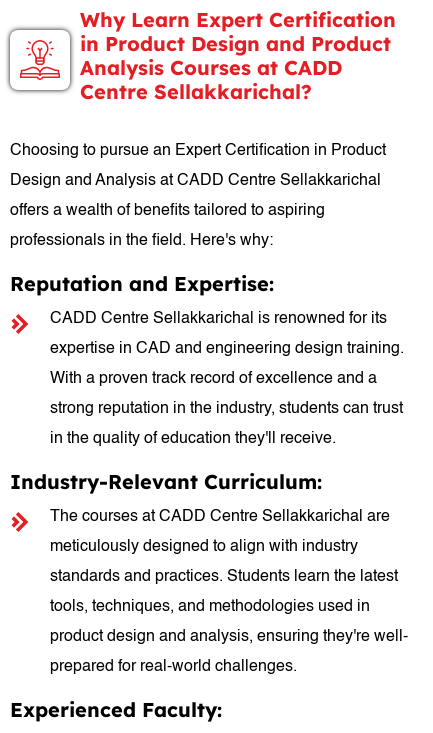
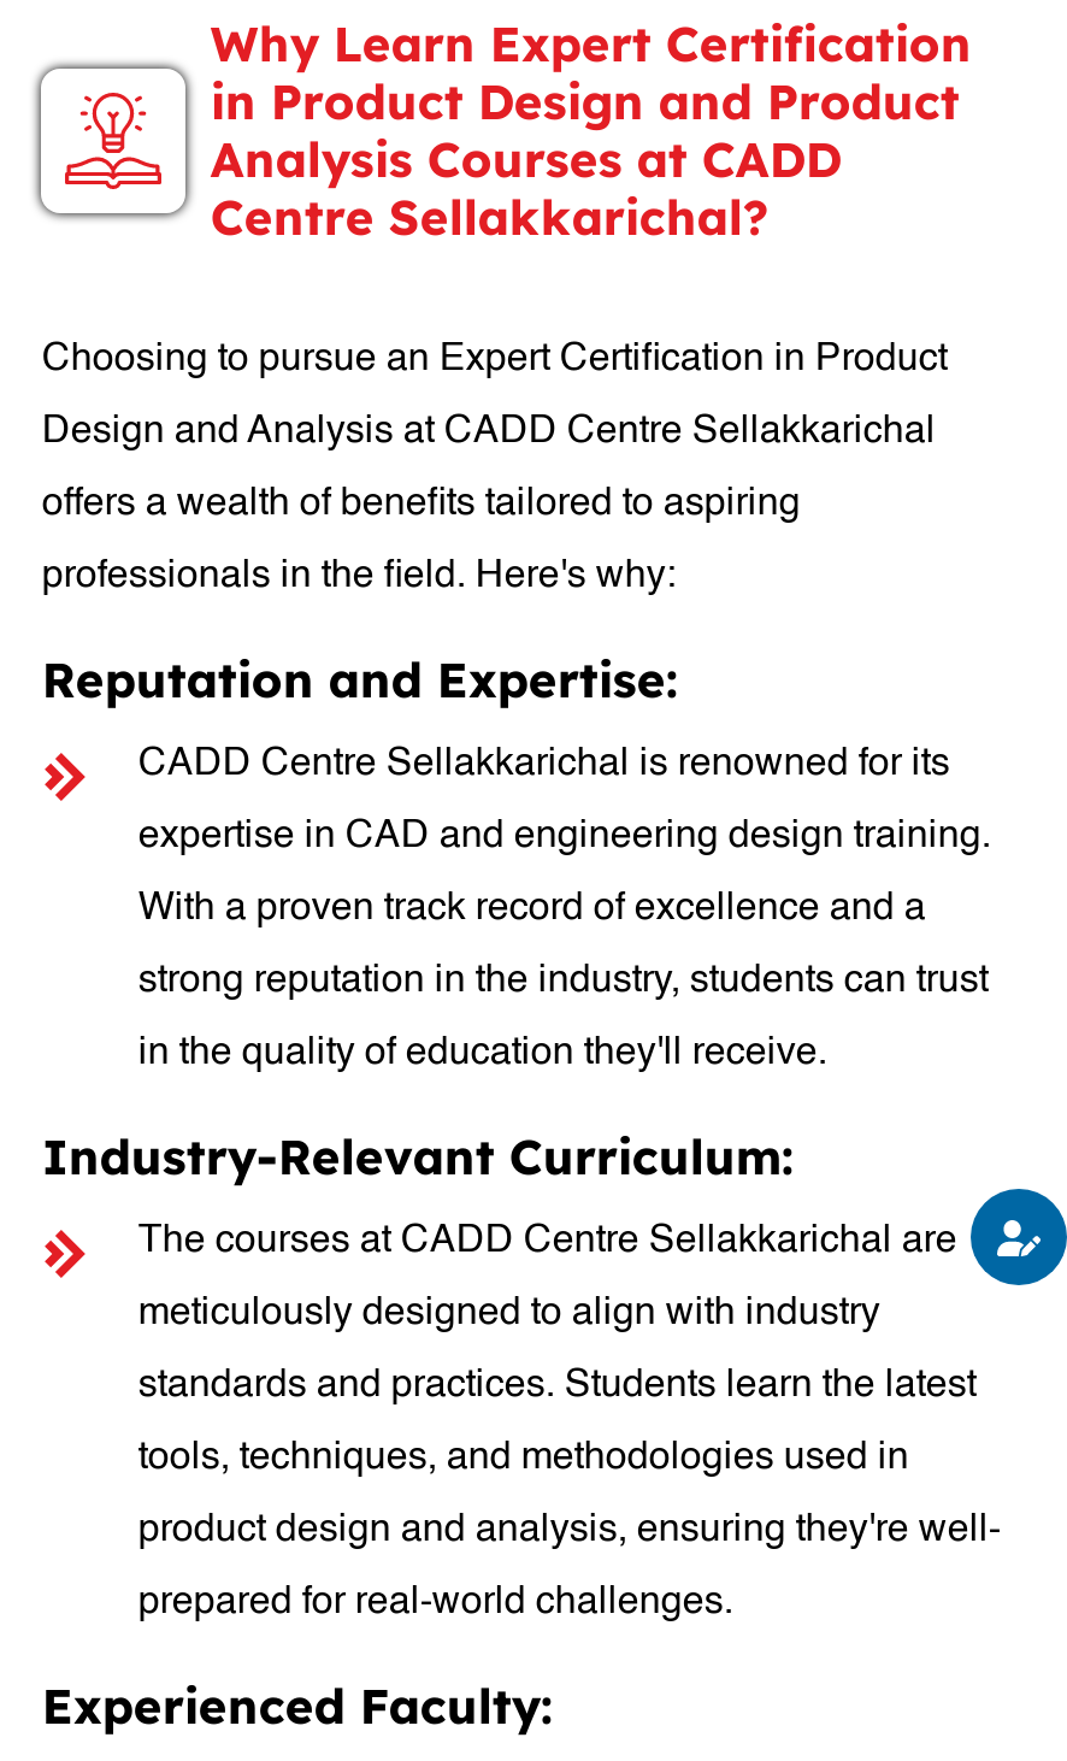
none -> [968,1186,1060,1288] [image]

